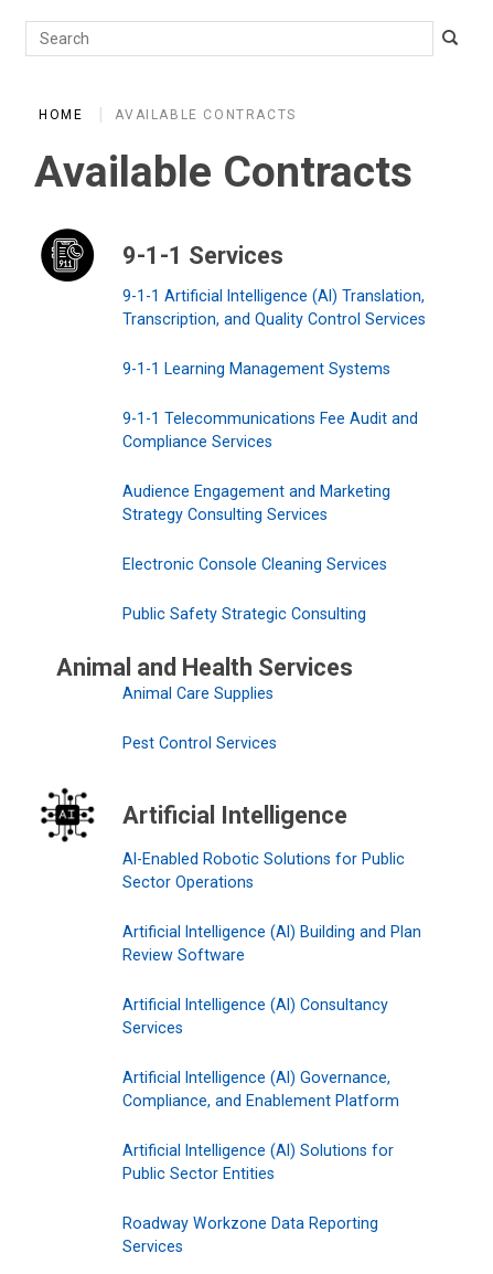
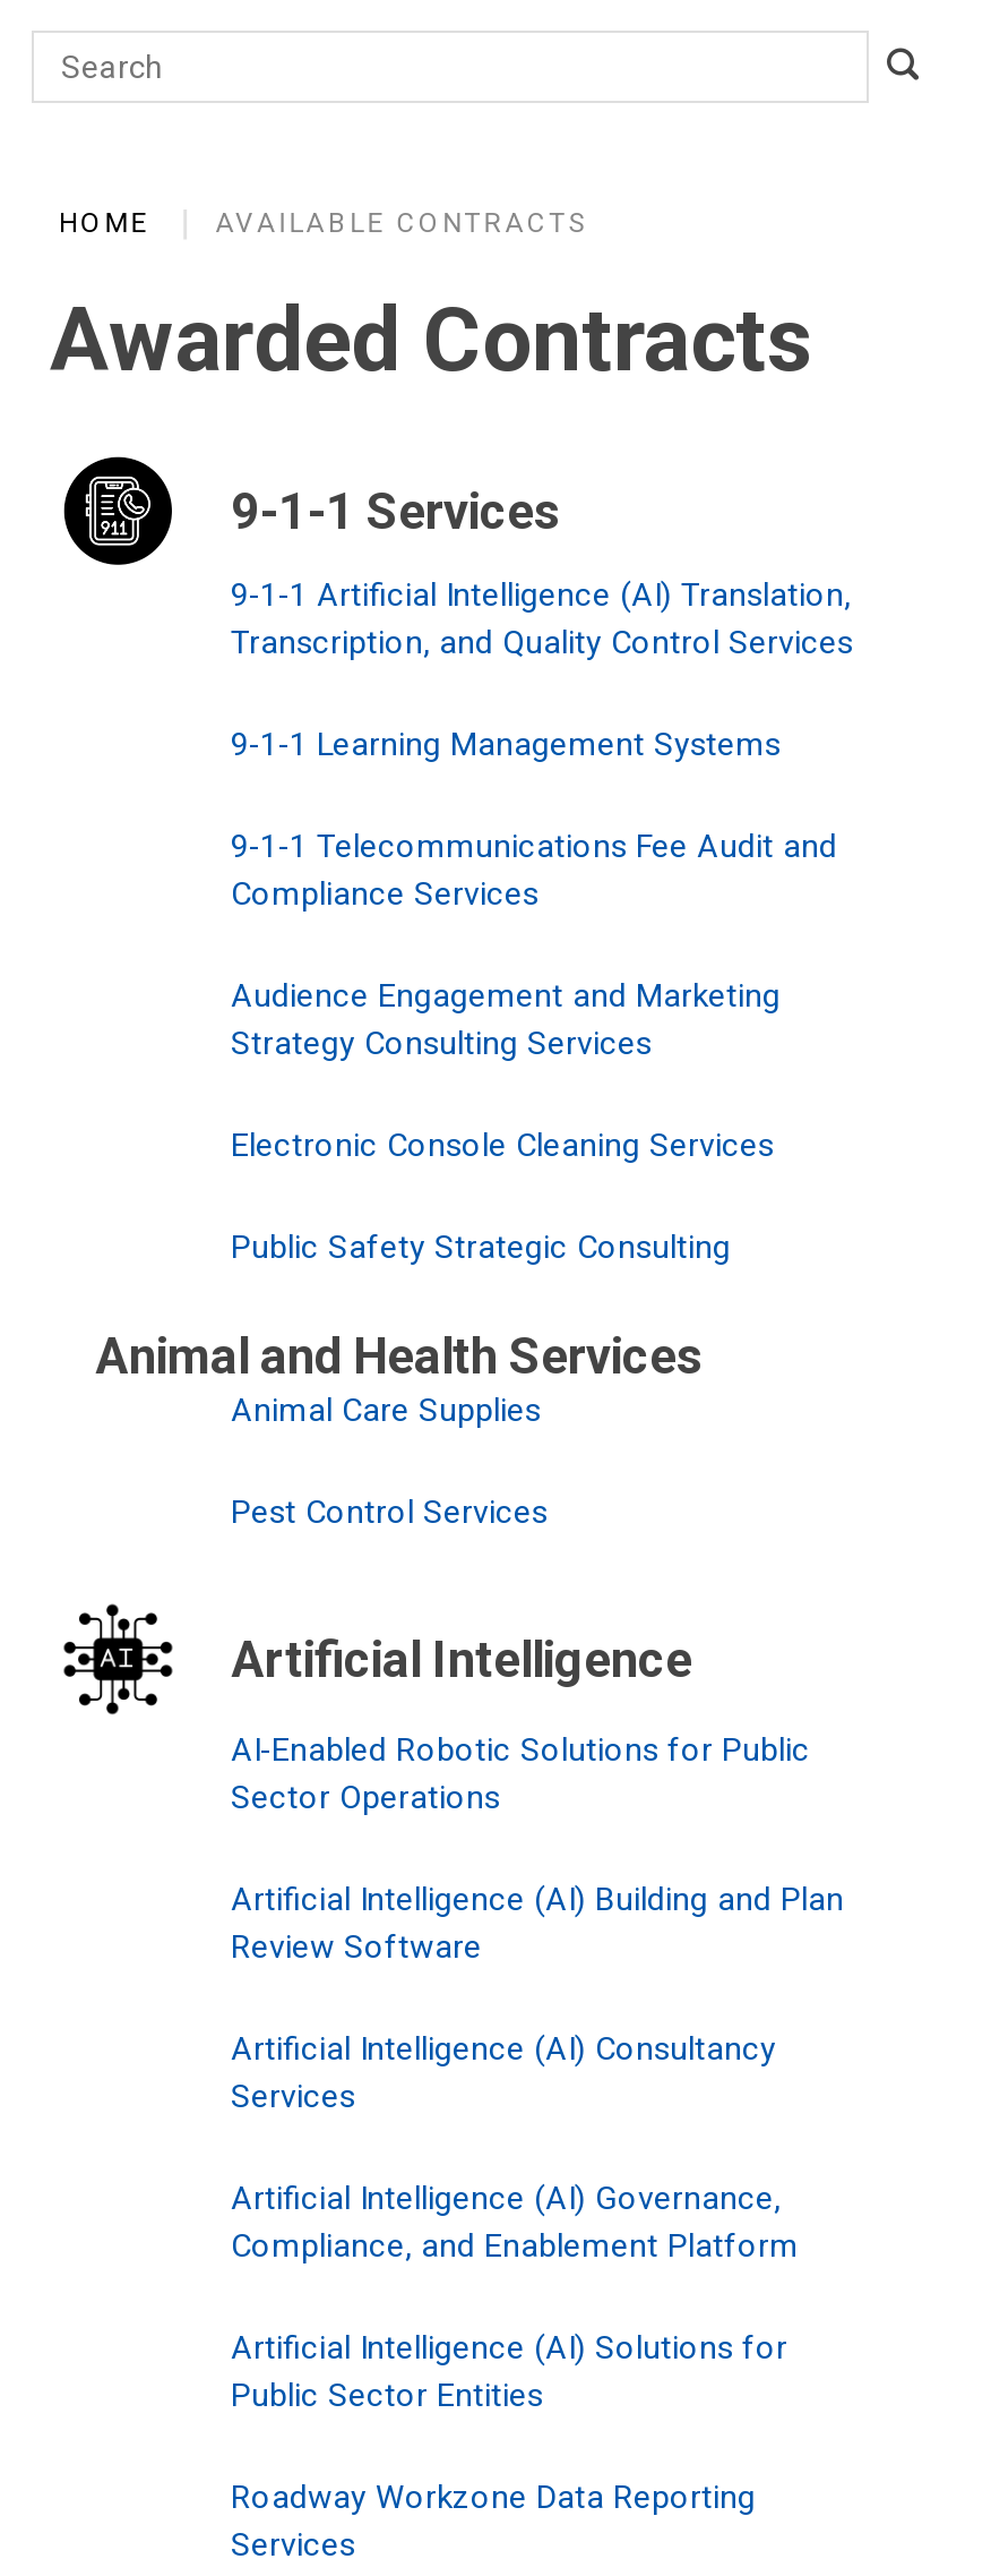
[34,147,412,198] Available Contracts -> [50,289,812,393] Awarded Contracts

